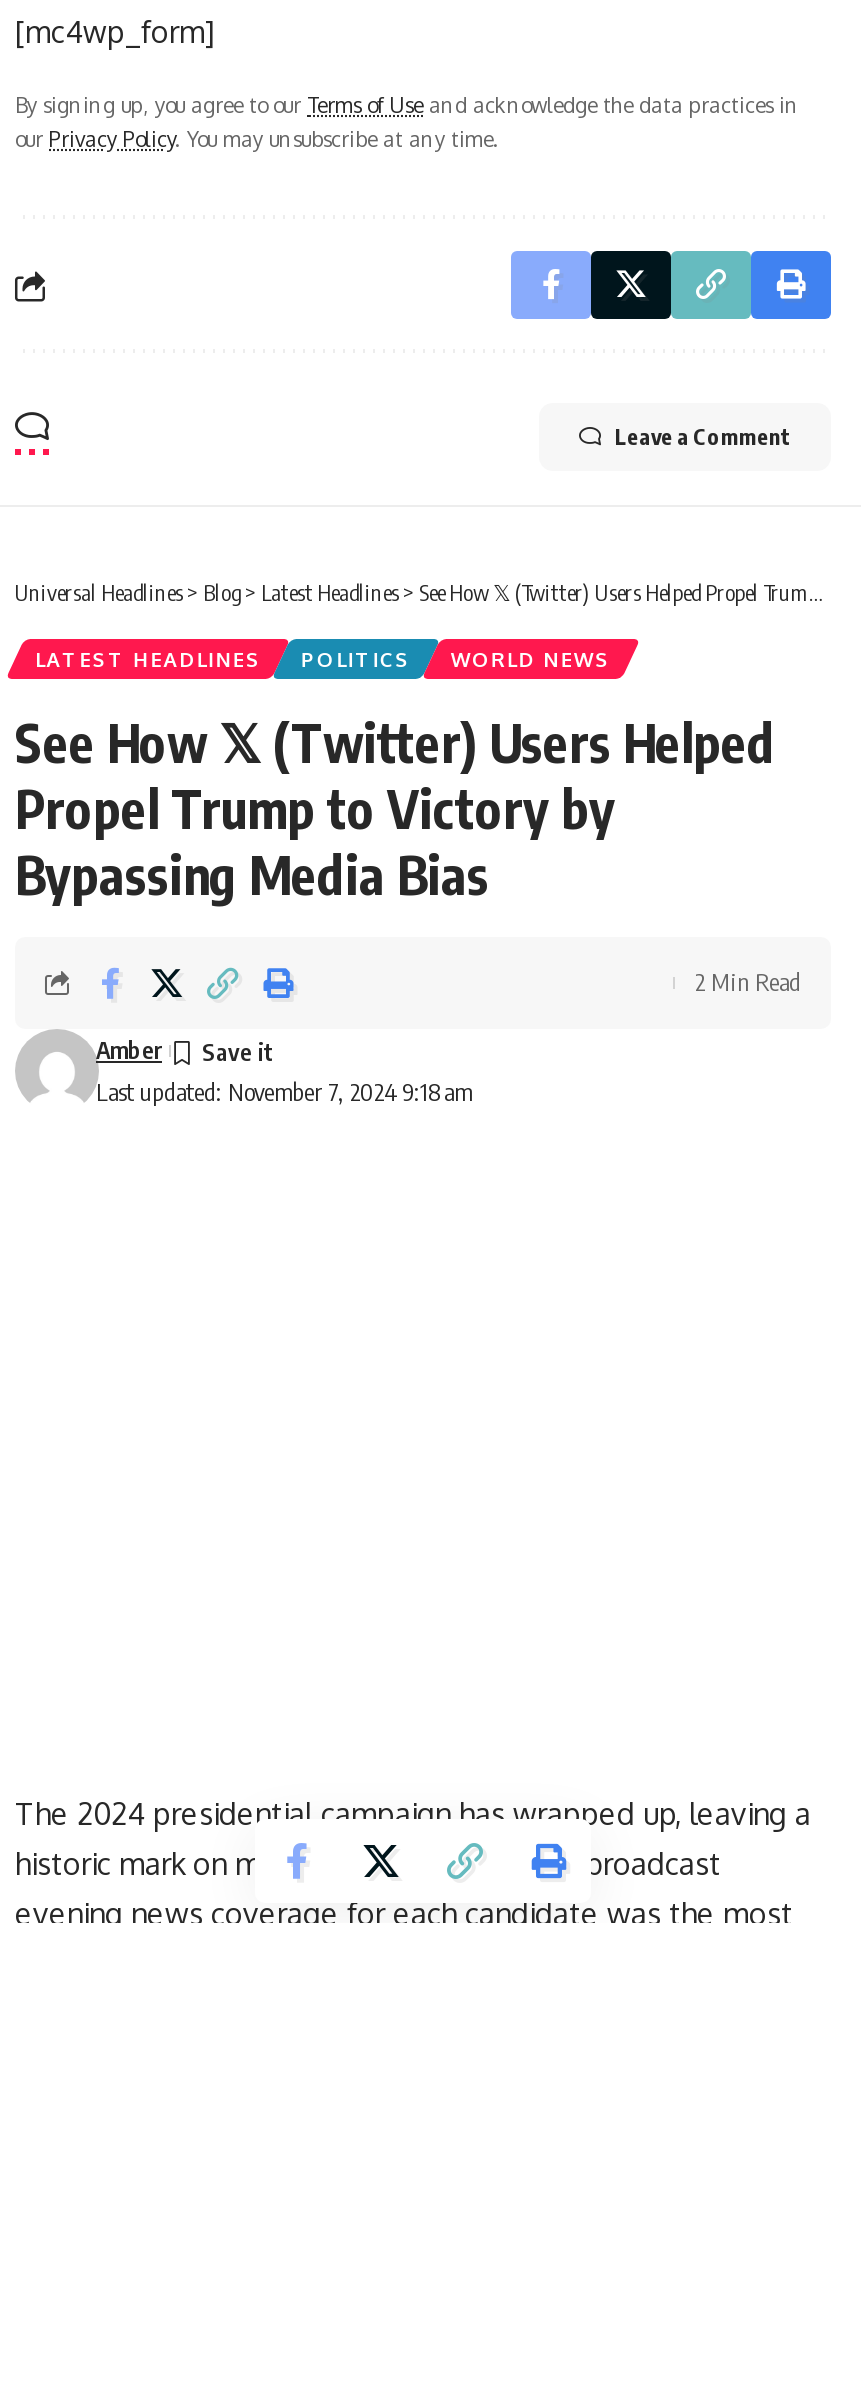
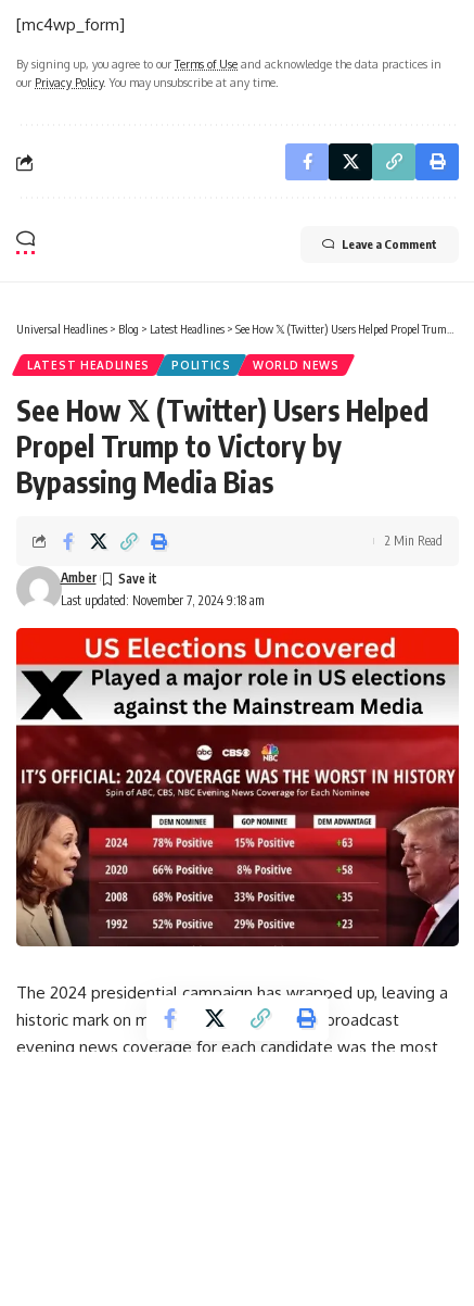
none -> [15,627,460,947] [image]

